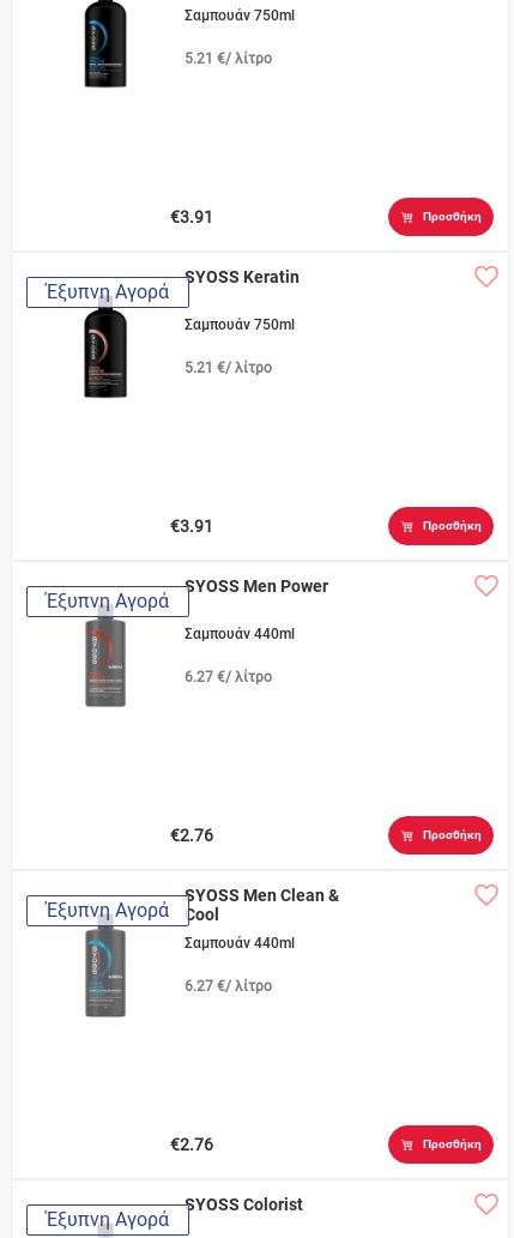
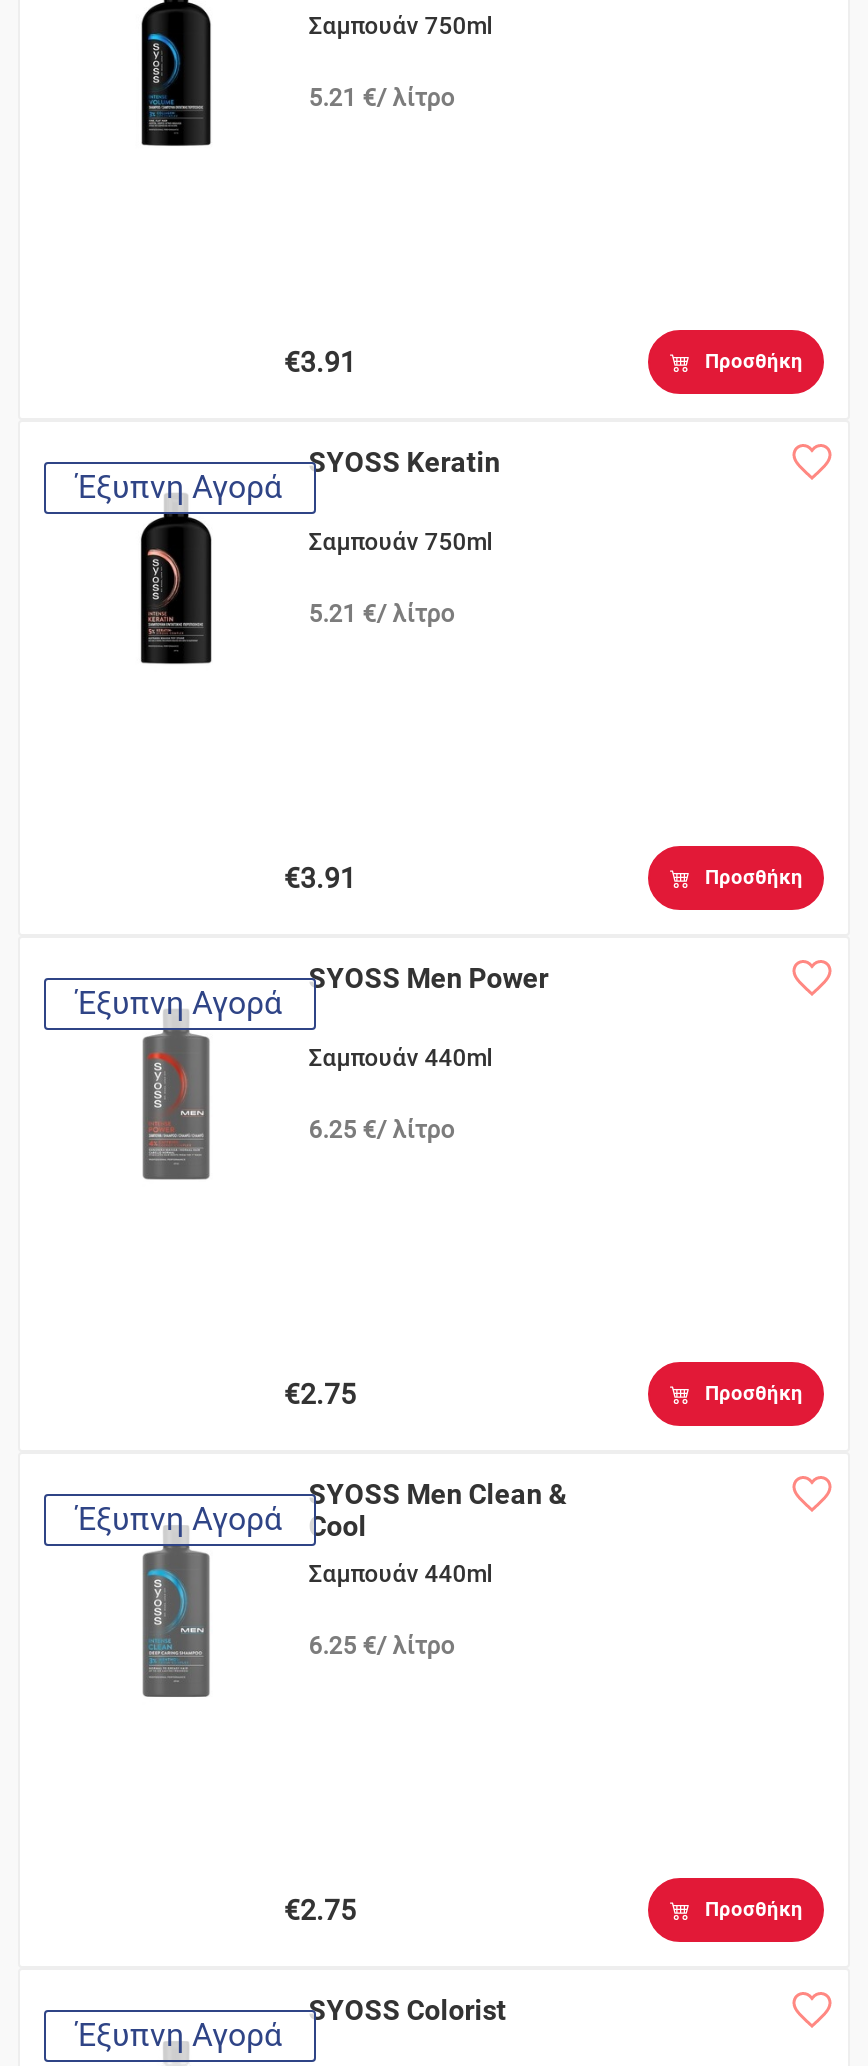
[185,669,272,686] 6.27 €/ λίτρο -> [308,1116,454,1144] 6.25 €/ λίτρο
[170,826,213,845] €2.76 -> [284,1379,356,1411] €2.75
[185,978,272,995] 6.27 €/ λίτρο -> [308,1633,454,1661] 6.25 €/ λίτρο
[170,1135,213,1154] €2.76 -> [284,1895,356,1927] €2.75

